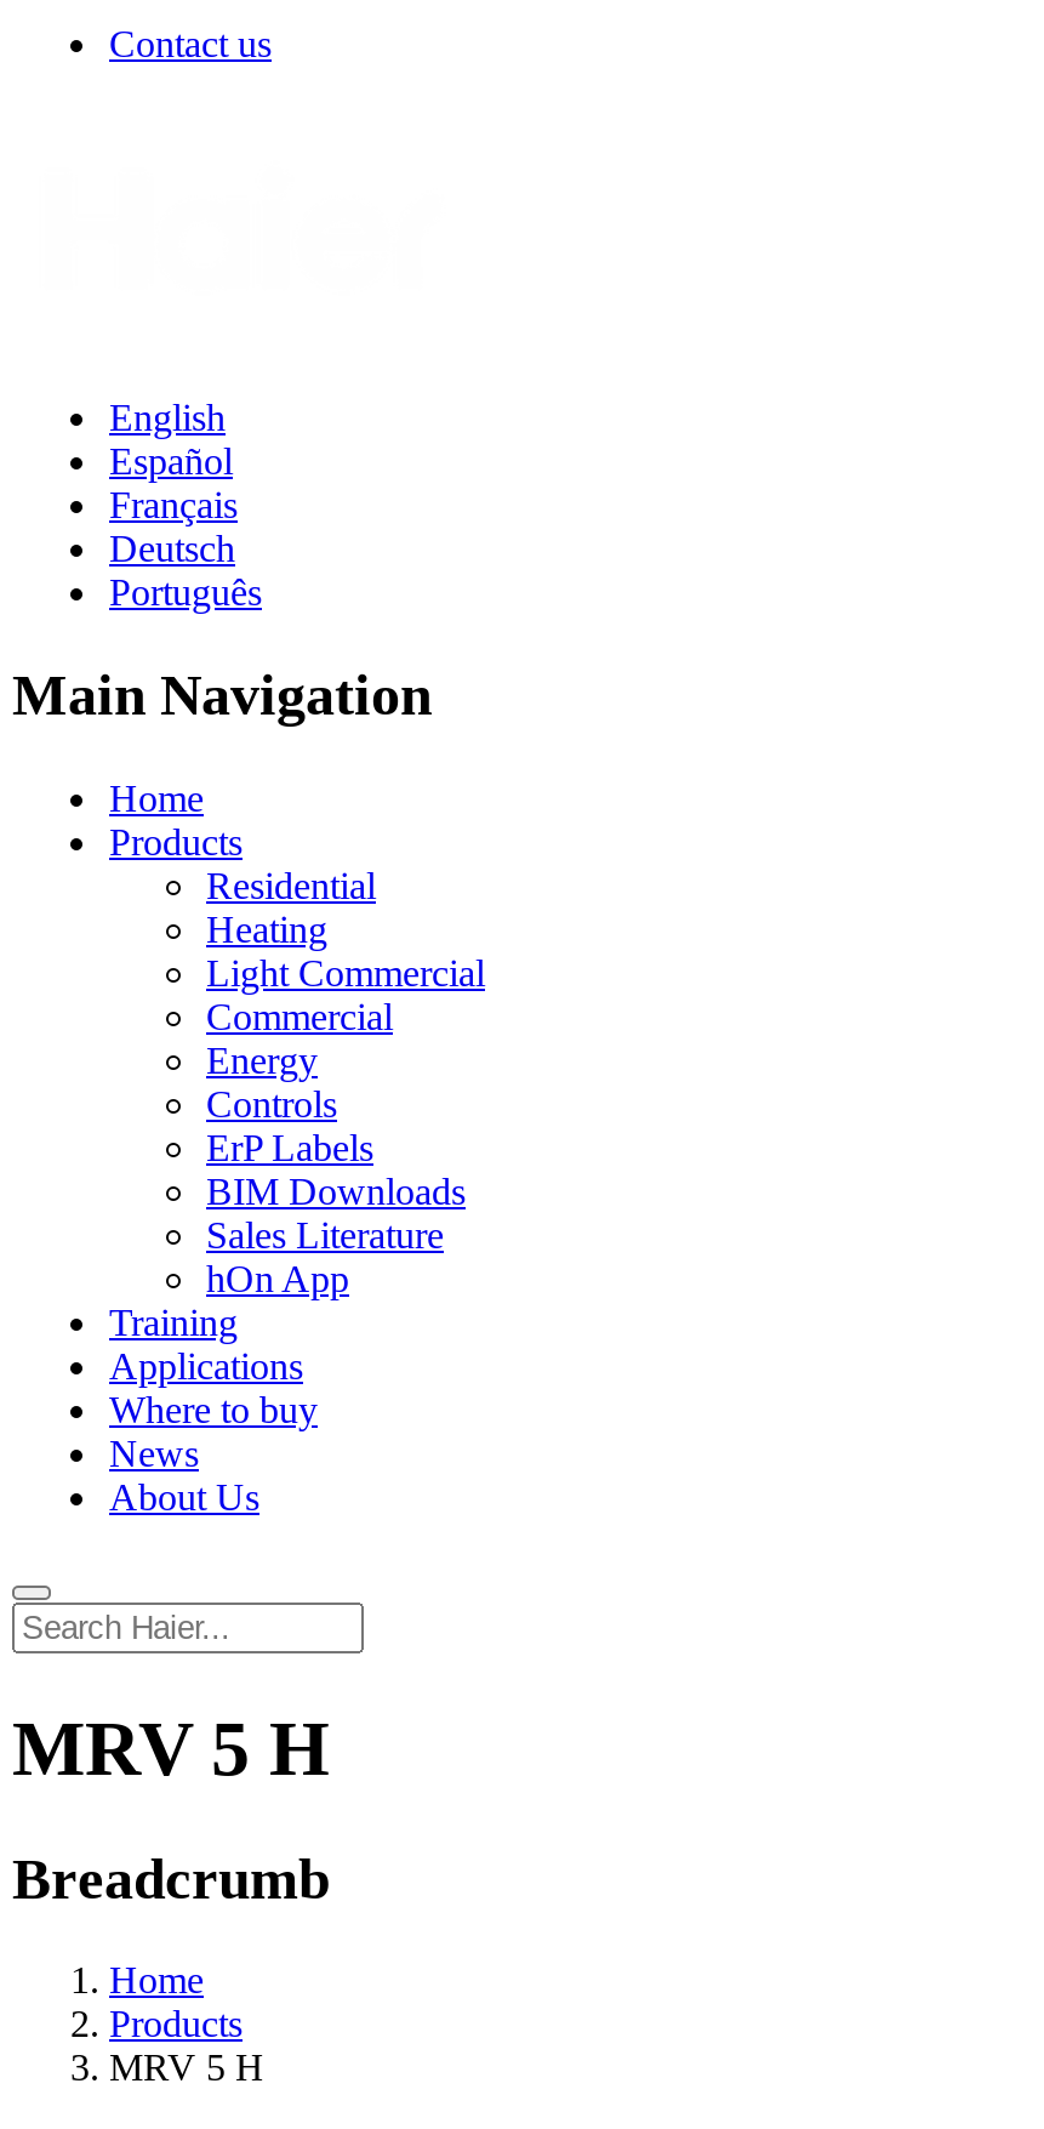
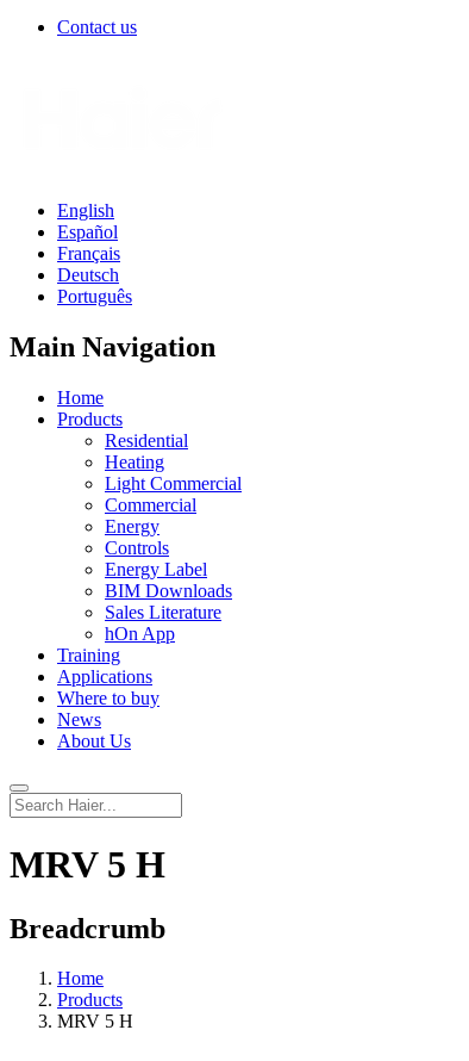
[206,1126,373,1167] ErP Labels -> [105,559,207,579] Energy Label

